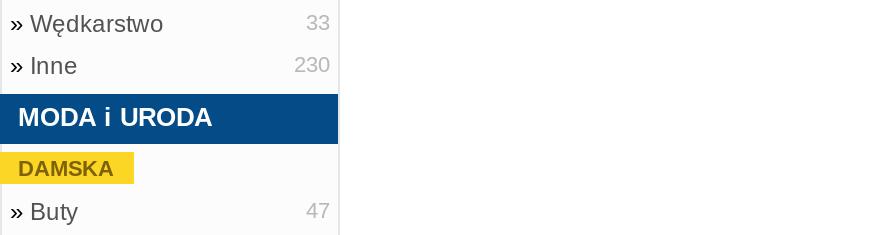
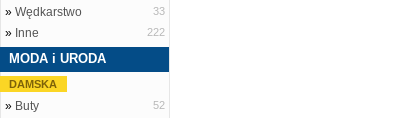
[294,52,330,76] 230 -> [147,26,165,38] 222
[306,198,330,222] 47 -> [153,99,165,111] 52

